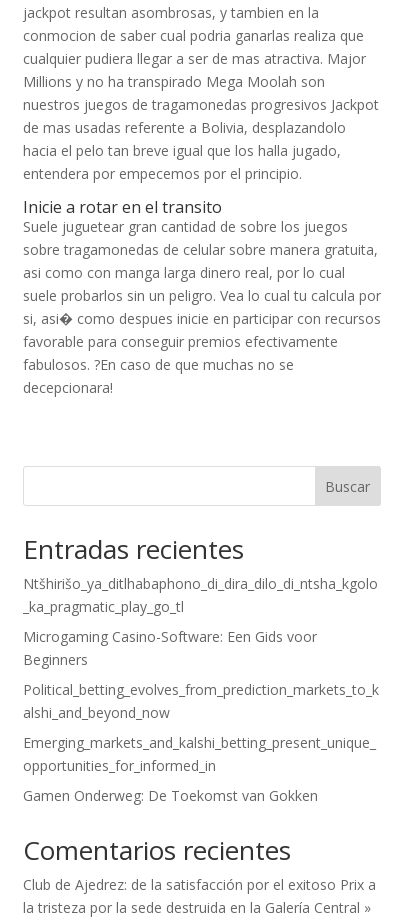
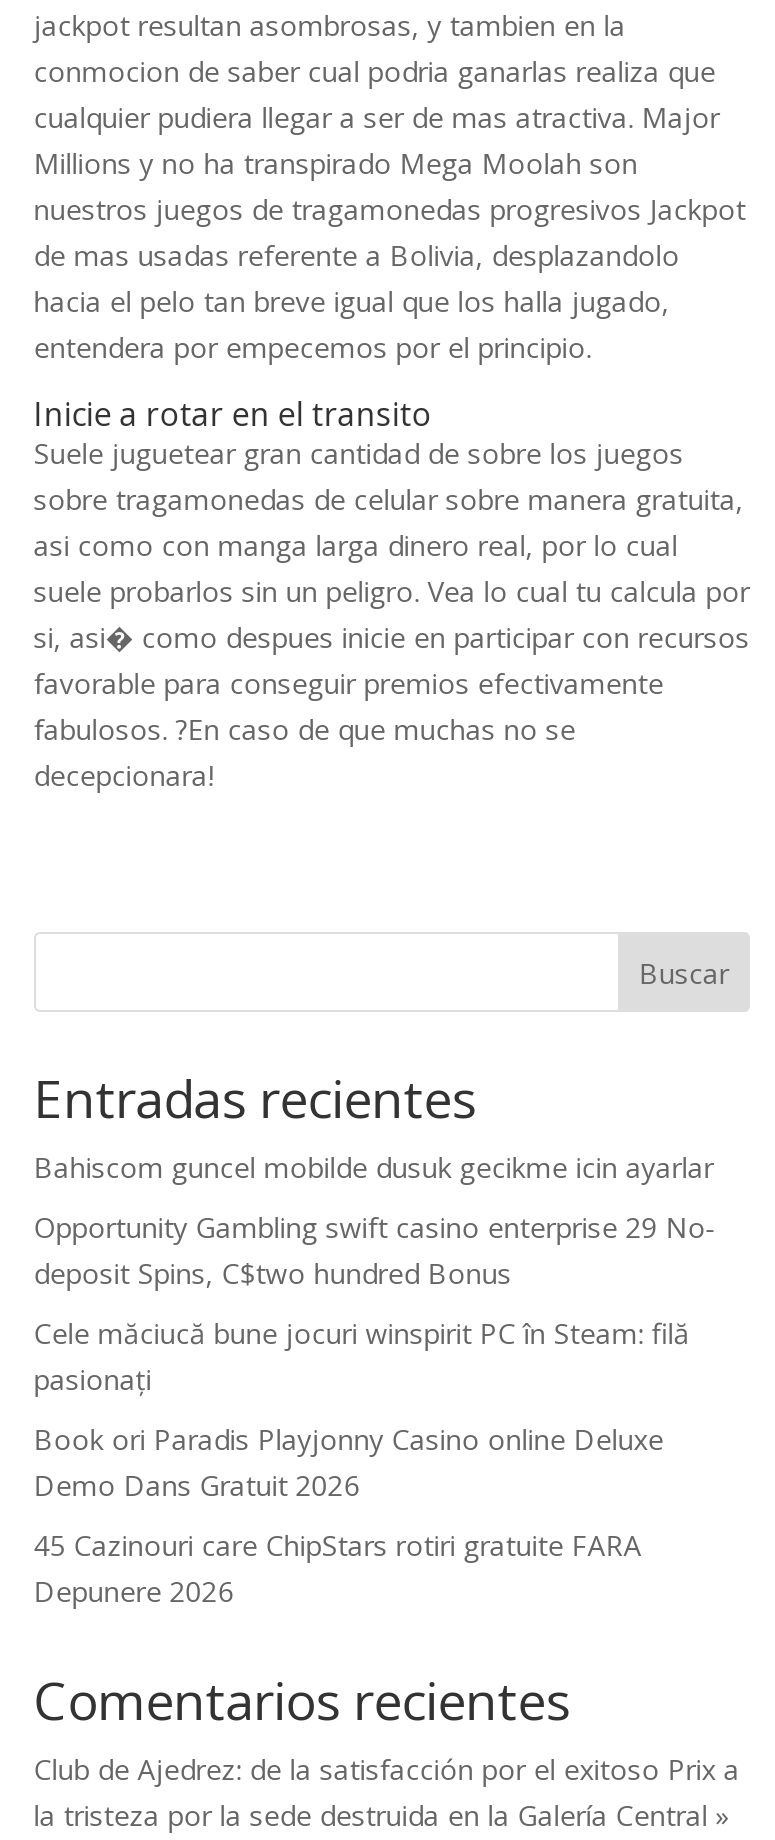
[23,574,378,616] Ntšhirišo_ya_ditlhabaphono_di_dira_dilo_di_ntsha_kgolo | _ka_pragmatic_play_go_tl -> [34,1148,714,1186] Bahiscom guncel mobilde dusuk gecikme icin ayarlar
[23,627,317,669] Microgaming Casino-Software: Een Gids voor | Beginners -> [34,1208,716,1292] Opportunity Gambling swift casino enterprise 29 No- | deposit Spins, C$two hundred Bonus
[23,680,379,722] Political_betting_evolves_from_prediction_markets_to_k | alshi_and_beyond_now -> [34,1314,690,1398] Cele măciucă bune jocuri winspirit PC în Steam: filă | pasionați
[23,733,376,775] Emerging_markets_and_kalshi_betting_present_unique_ | opportunities_for_informed_in -> [34,1420,664,1504] Book ori Paradis Playjonny Casino online Deluxe | Demo Dans Gratuit 2026
[23,786,318,805] Gamen Onderweg: De Toekomst van Gokken -> [34,1526,642,1610] 45 Cazinouri care ChipStars rotiri gratuite FARA | Depunere 2026

